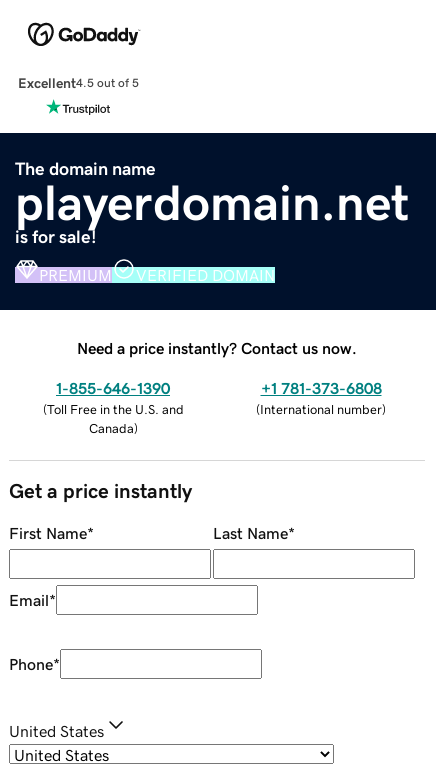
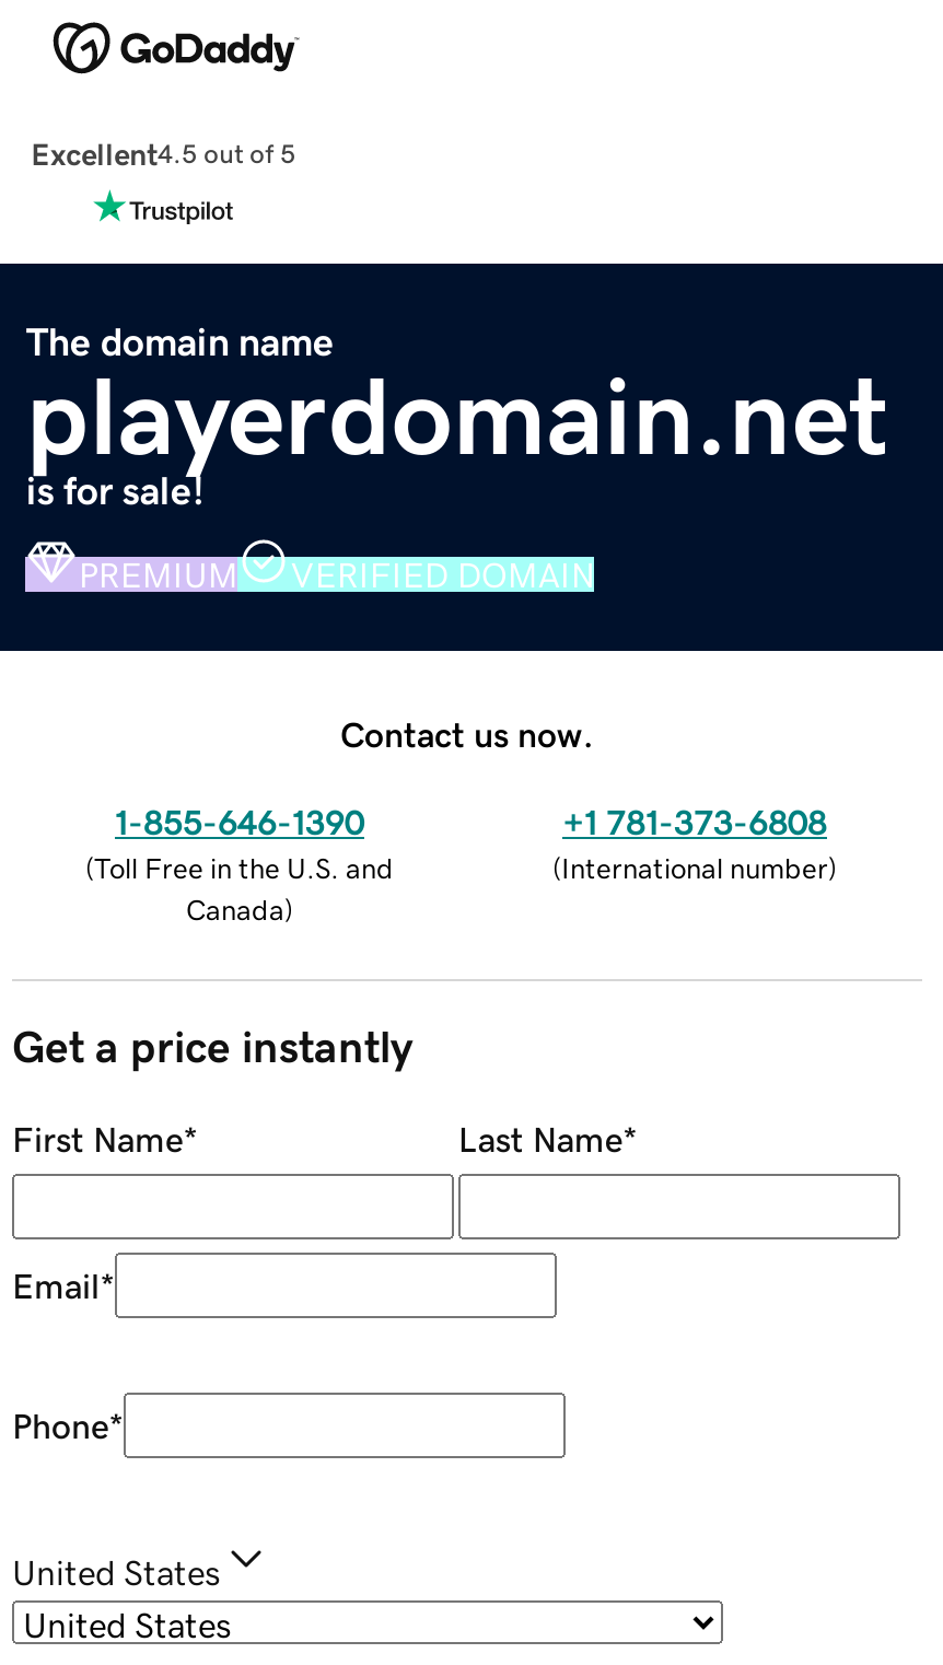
[77,340,357,356] Need a price instantly? Contact us now. -> [340,716,594,751] Contact us now.

